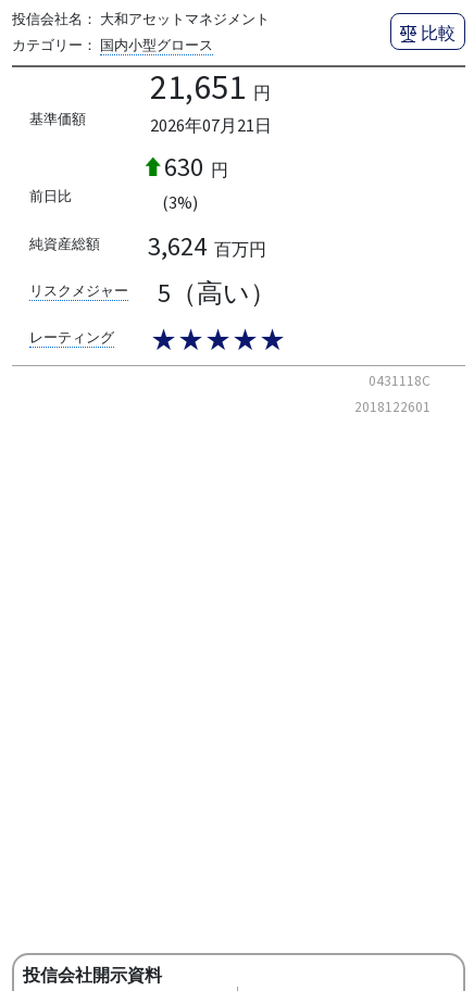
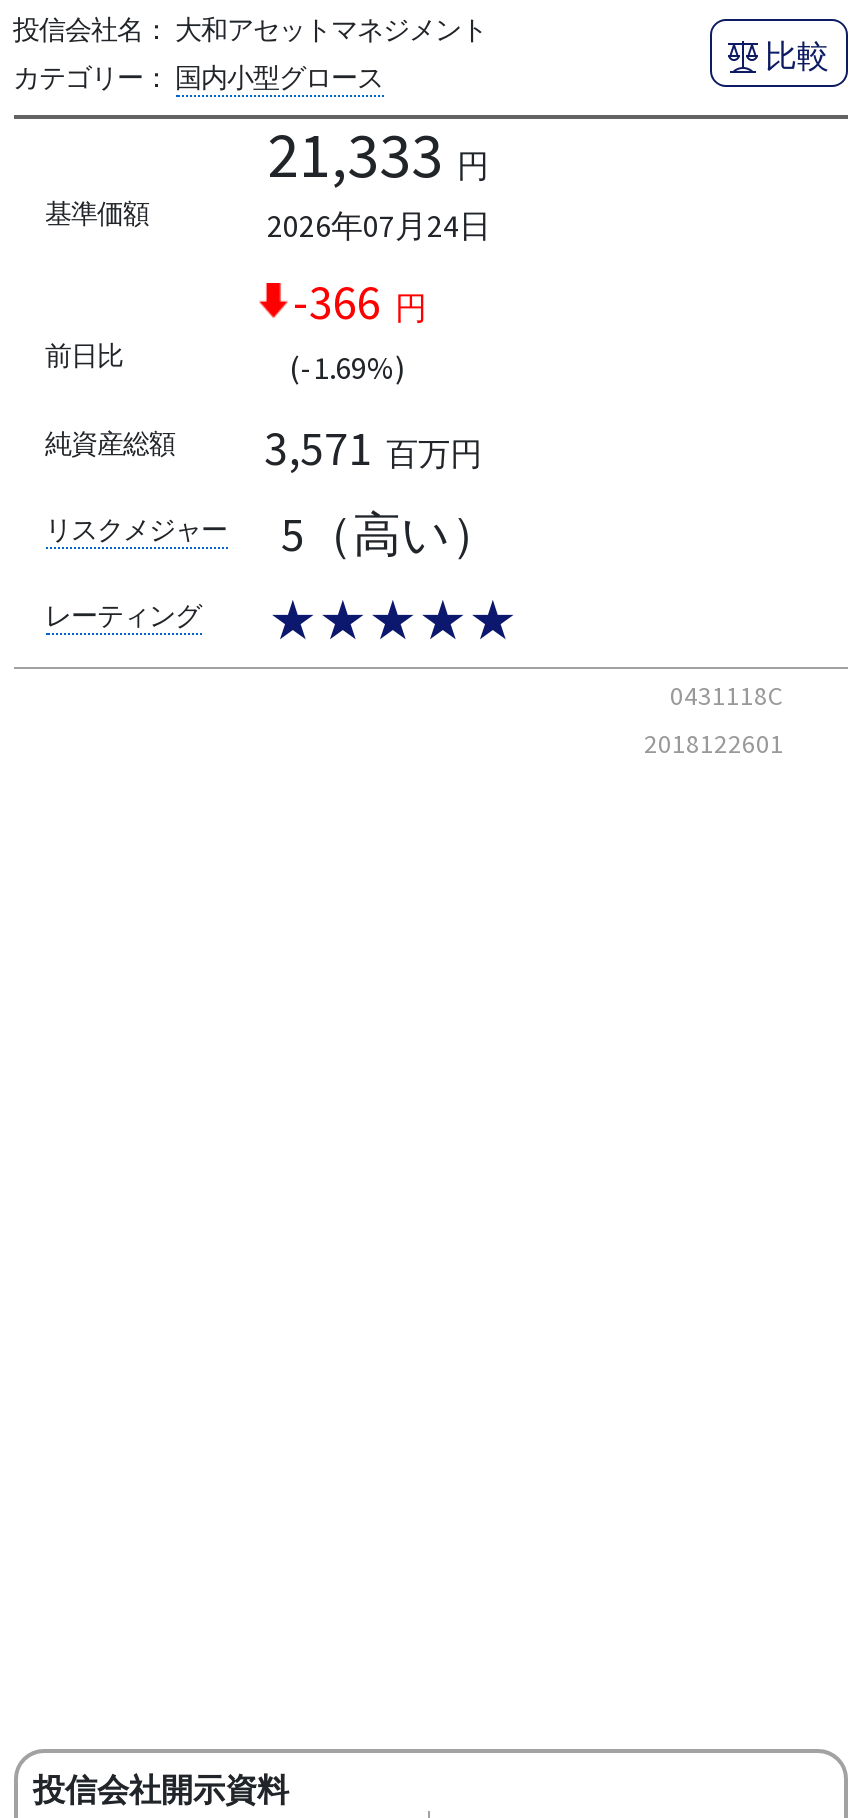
[149,65,270,108] 21,651 円 -> [267,114,489,194] 21,333 円
[149,114,271,135] 2026年07月21日 -> [267,204,491,244] 2026年07月24日
[164,150,228,183] 630 円 -> [293,270,427,332] -366 円
[161,191,197,213] (3%) -> [289,346,405,386] (-1.69%)
[148,229,266,263] 3,624 百万円 -> [264,417,482,479] 3,571 百万円

